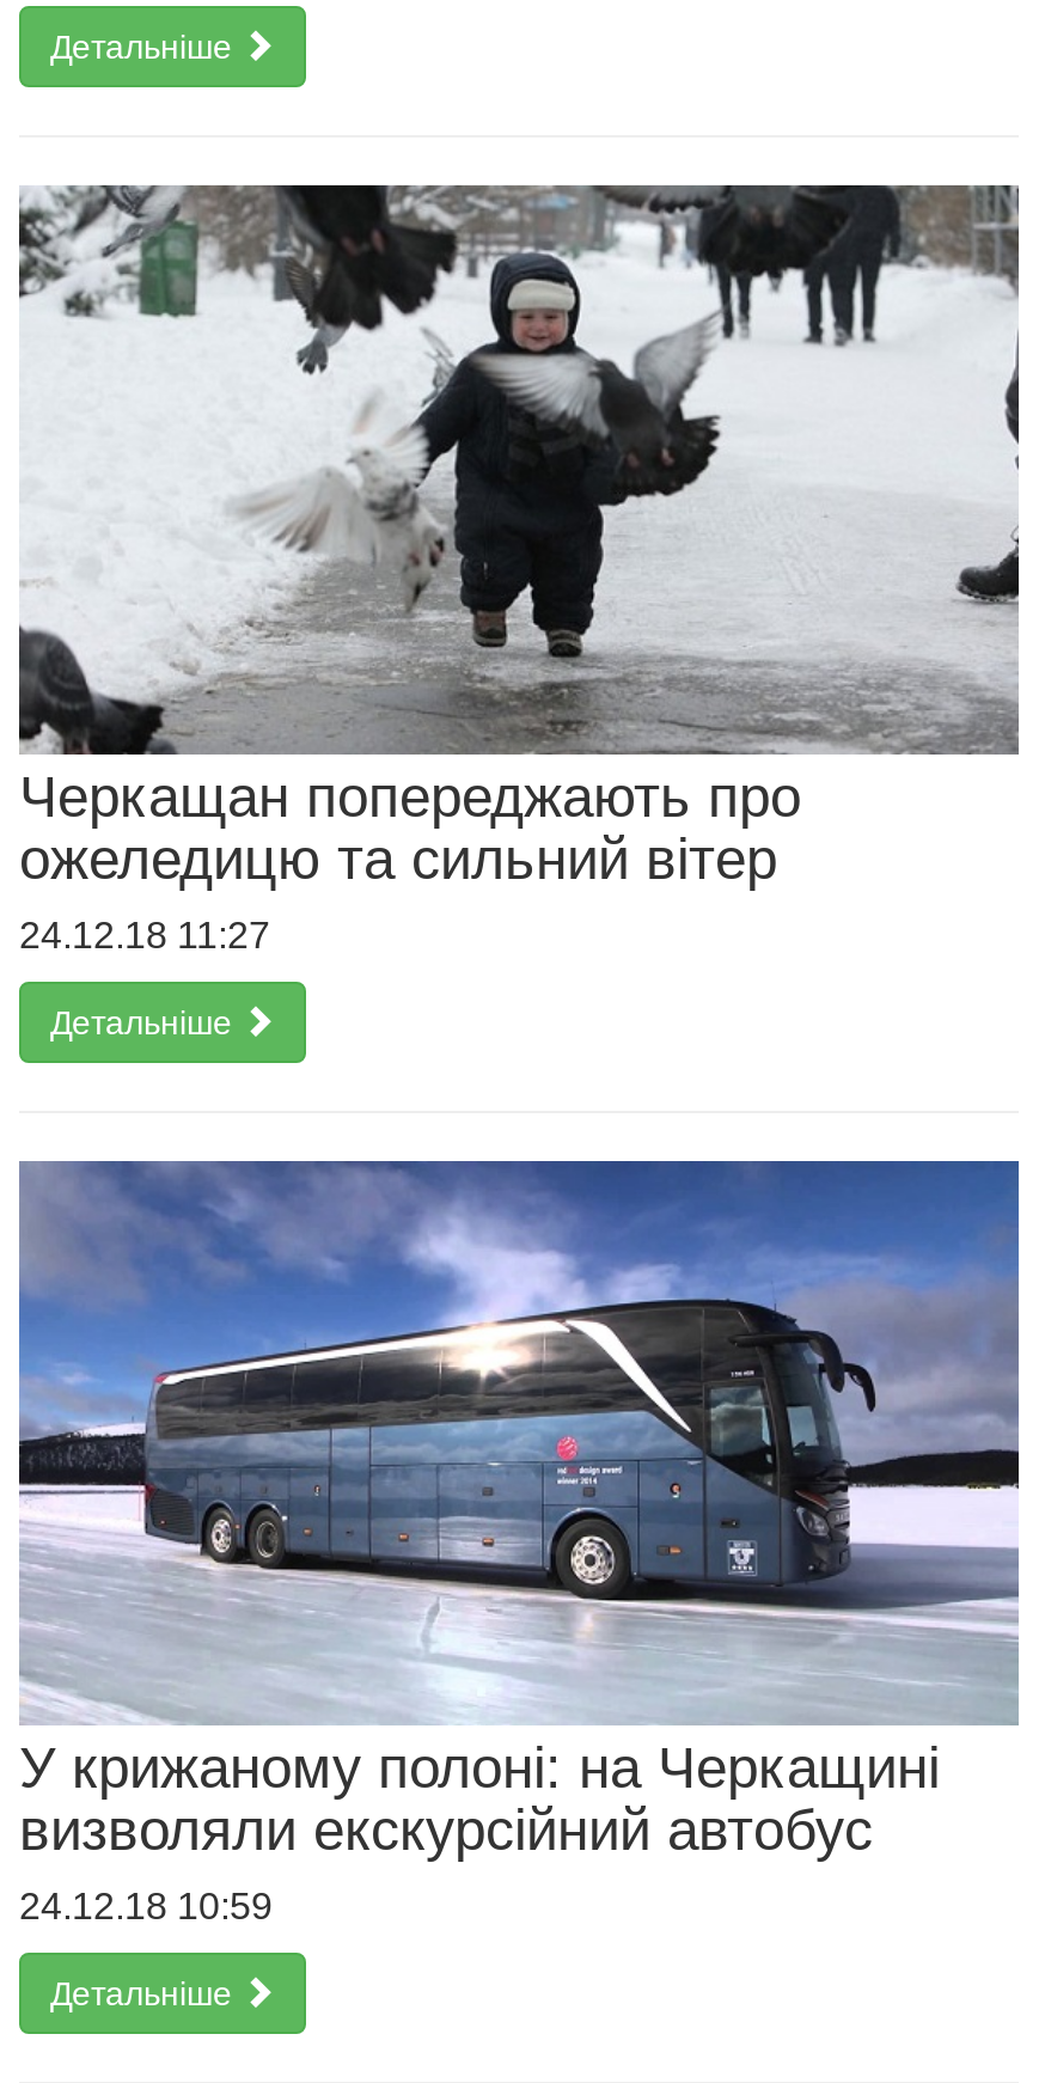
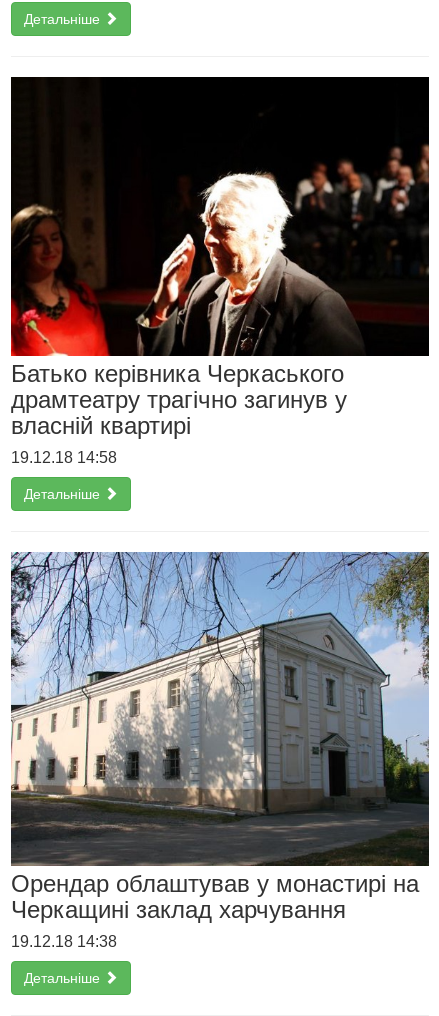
[17,183,1021,956] [image] | Черкащан попереджають про | ожеледицю та сильний вітер | 24.12.18 11:27 -> [10,76,430,466] [image] | Батько керівника Черкаського | драмтеатру трагічно загинув у | власній квартирі | 19.12.18 14:58
[17,1159,1021,1925] [image] | У крижаному полоні: на Черкащині | визволяли екскурсійний автобус | 24.12.18 10:59 -> [10,551,430,950] [image] | Орендар облаштував у монастирі на | Черкащині заклад харчування | 19.12.18 14:38

